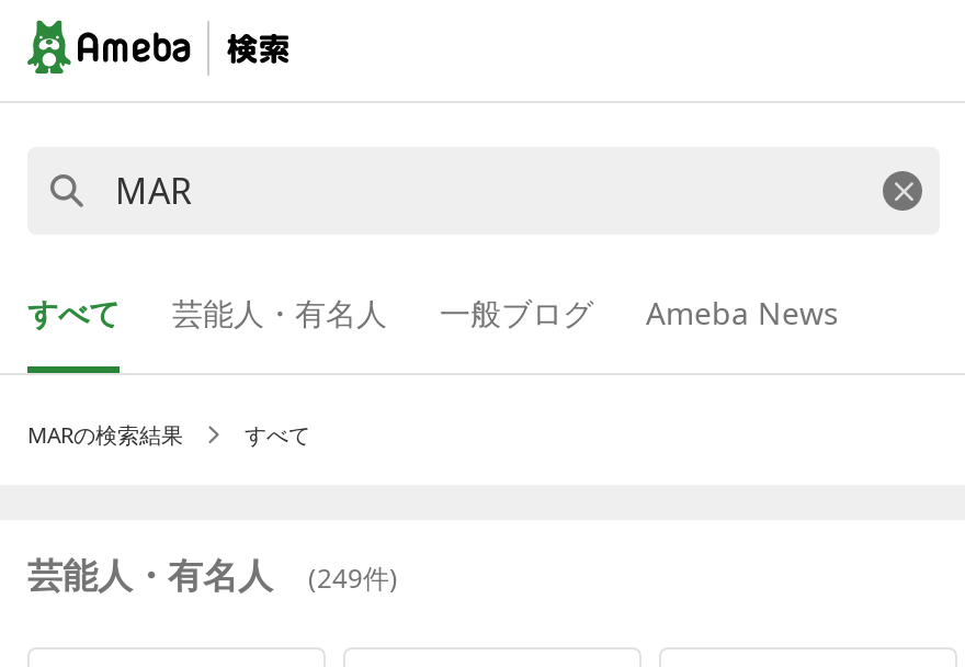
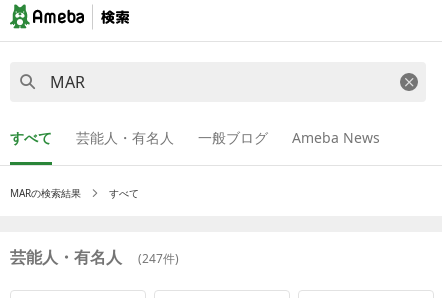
[27,551,398,599] 芸能人・有名人 (249件) -> [10,246,179,268] 芸能人・有名人 (247件)

